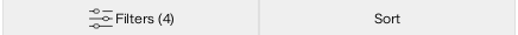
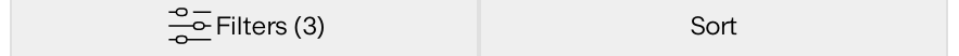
[115,11,175,27] Filters (4) -> [215,11,325,41] Filters (3)

